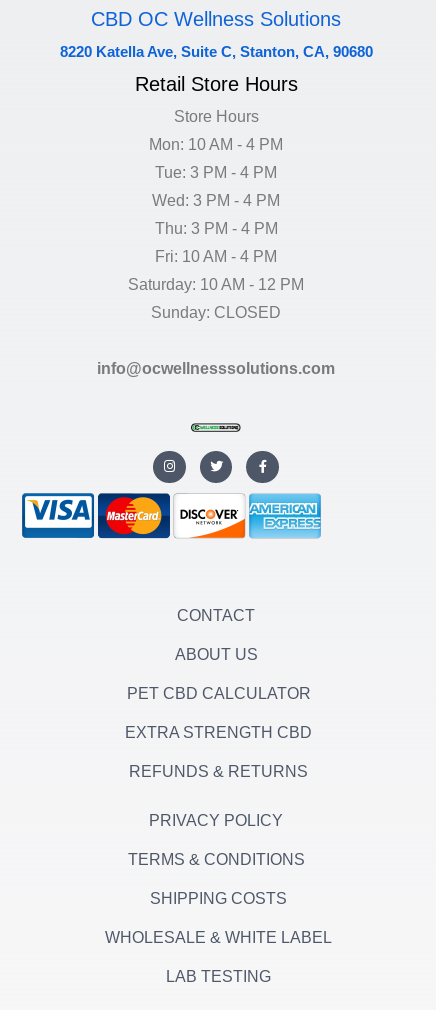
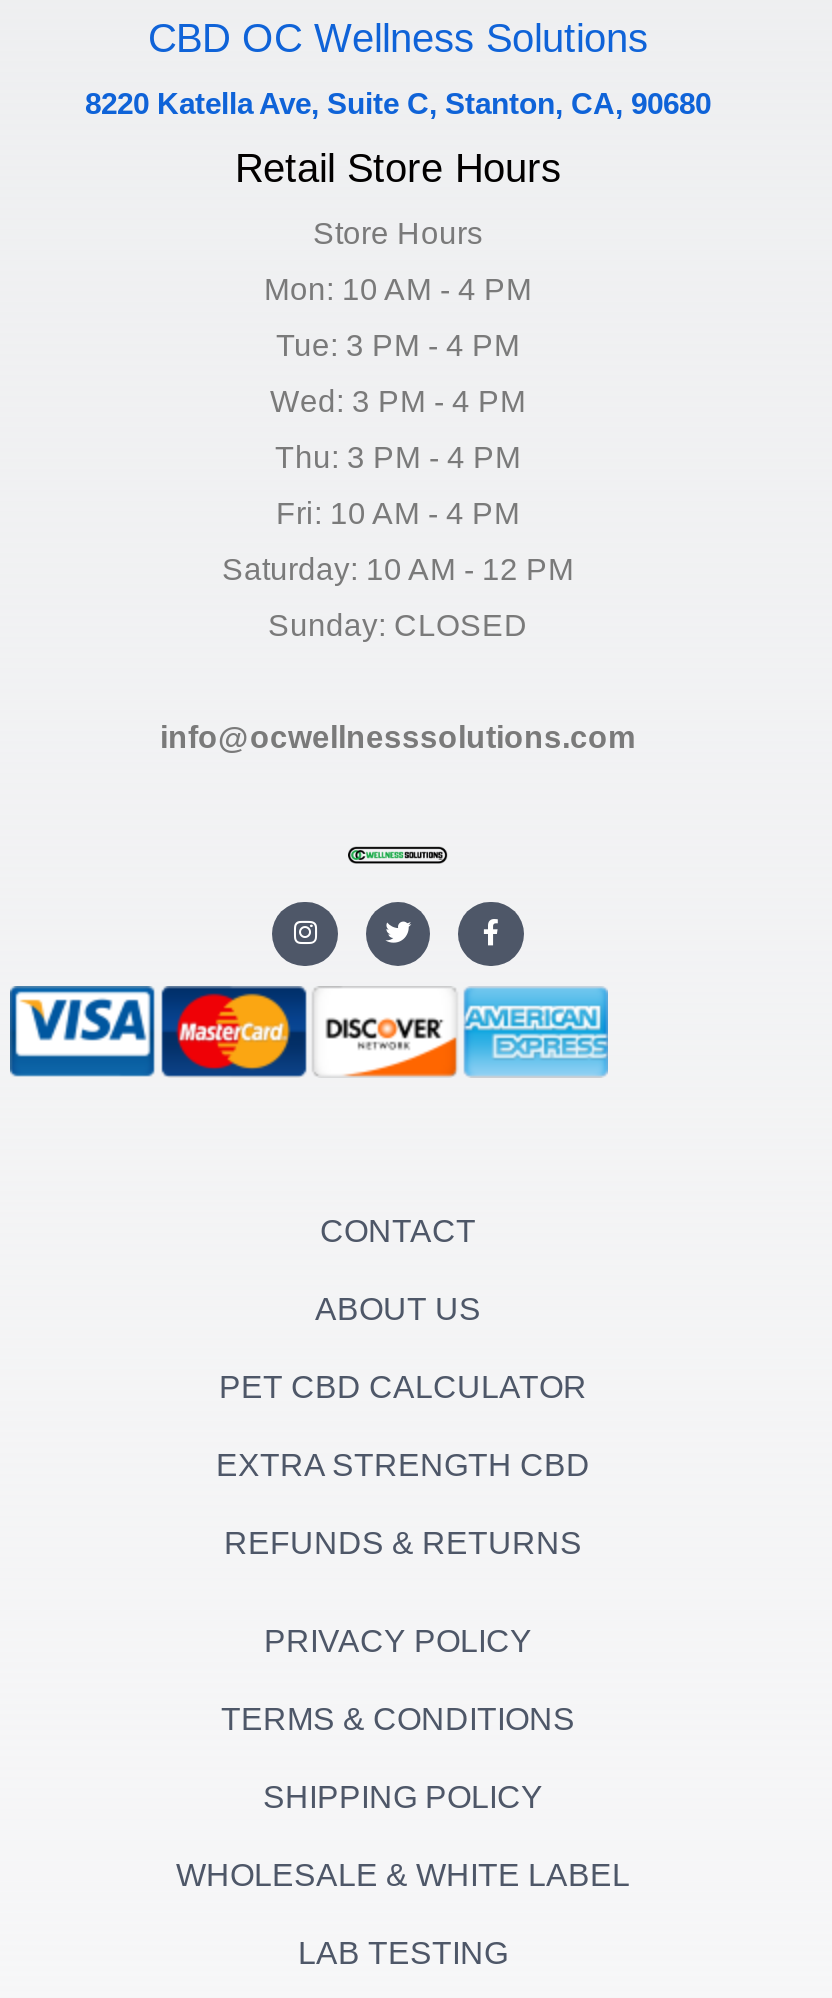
[150,890,287,907] SHIPPING COSTS -> [263,1781,543,1815] SHIPPING POLICY

